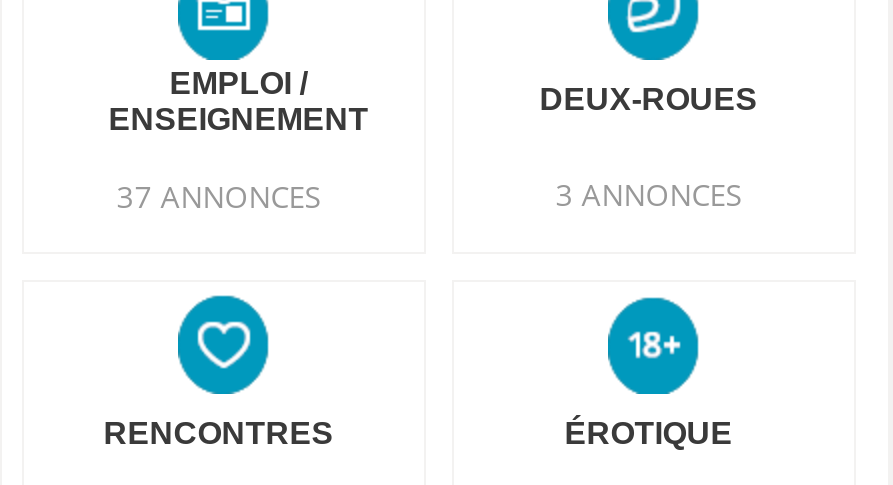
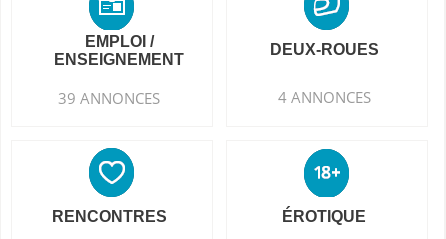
[117,176,321,216] 37 ANNONCES -> [58,88,160,108] 39 ANNONCES
[556,174,742,214] 3 ANNONCES -> [278,87,371,107] 4 ANNONCES

